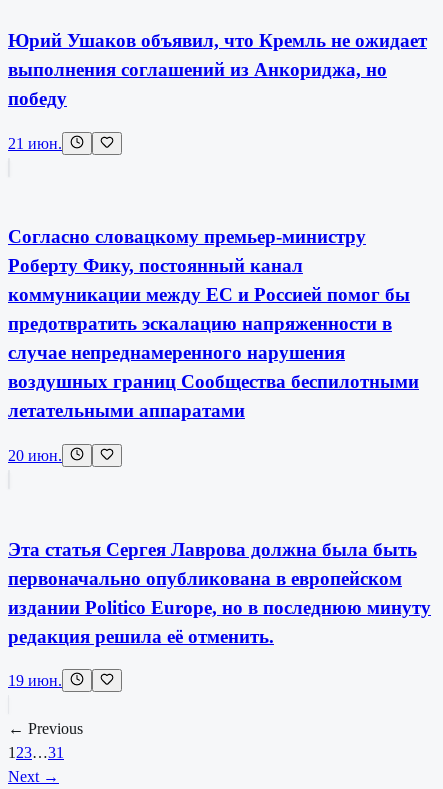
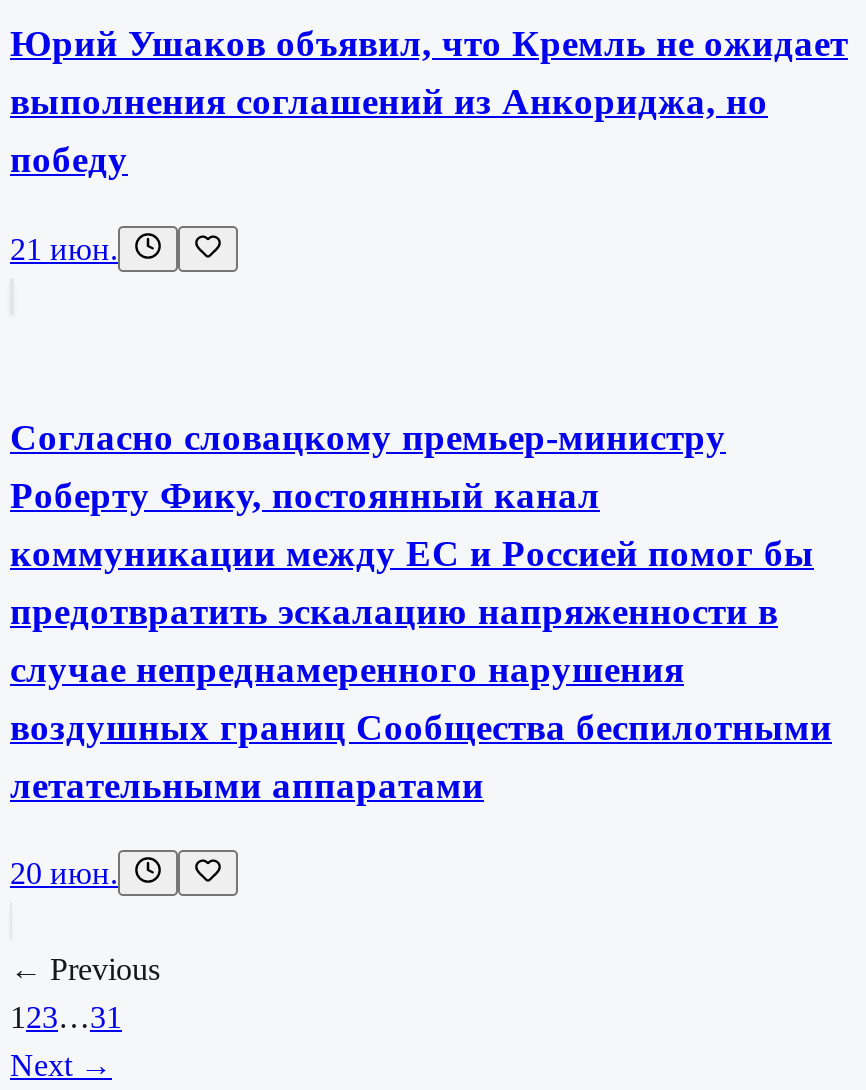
[8,539,431,689] Эта статья Сергея Лаврова должна была быть | первоначально опубликована в европейском | издании Politico Europe, но в последнюю минуту | редакция решила её отменить. | 19 июн. -> none

